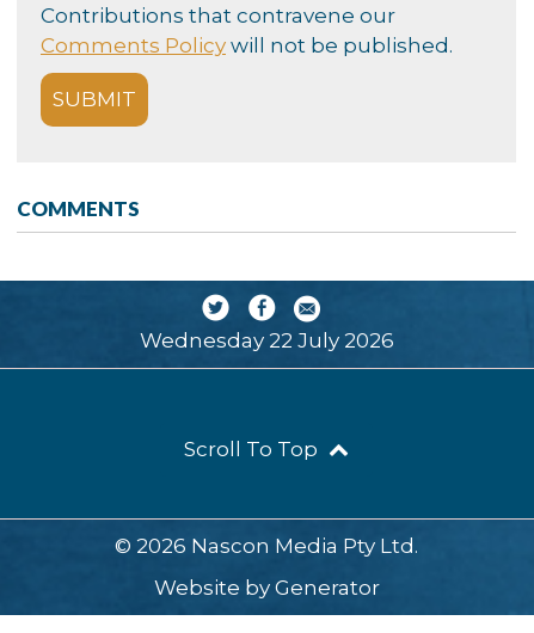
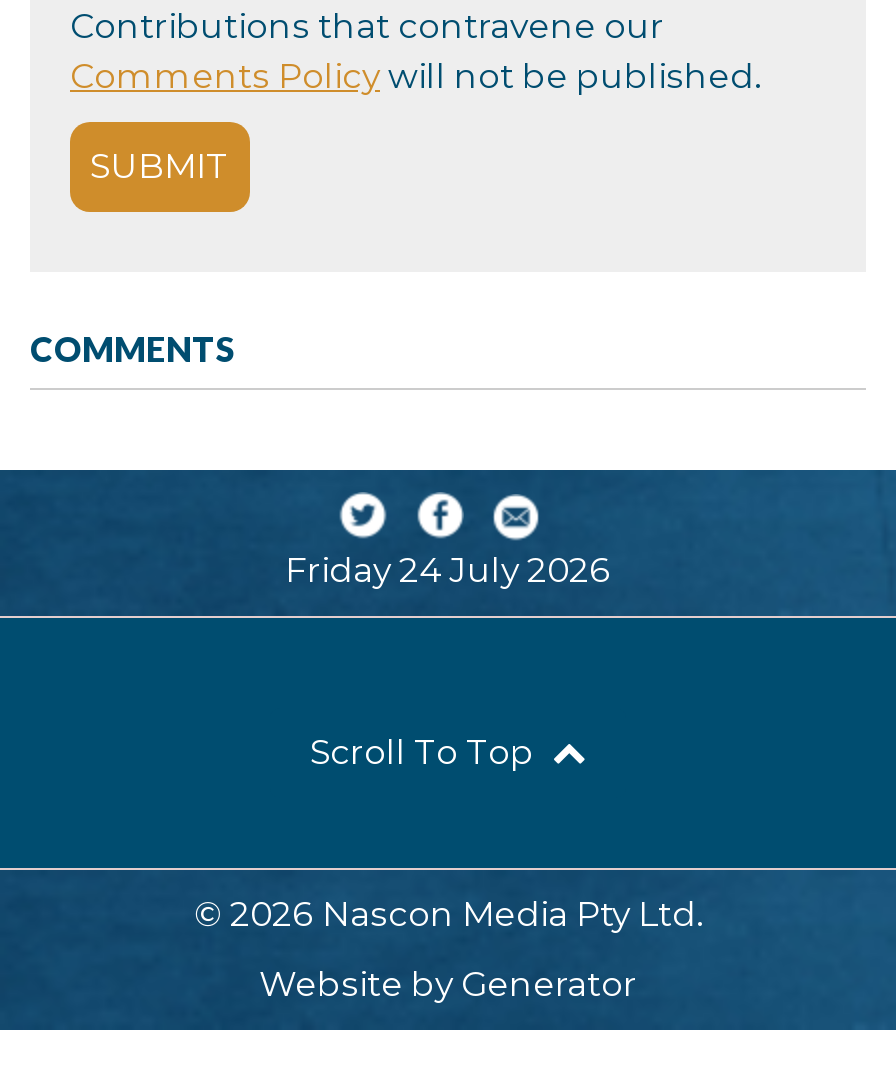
[139,329,394,353] Wednesday 22 July 2026 -> [285,550,611,590] Friday 24 July 2026

